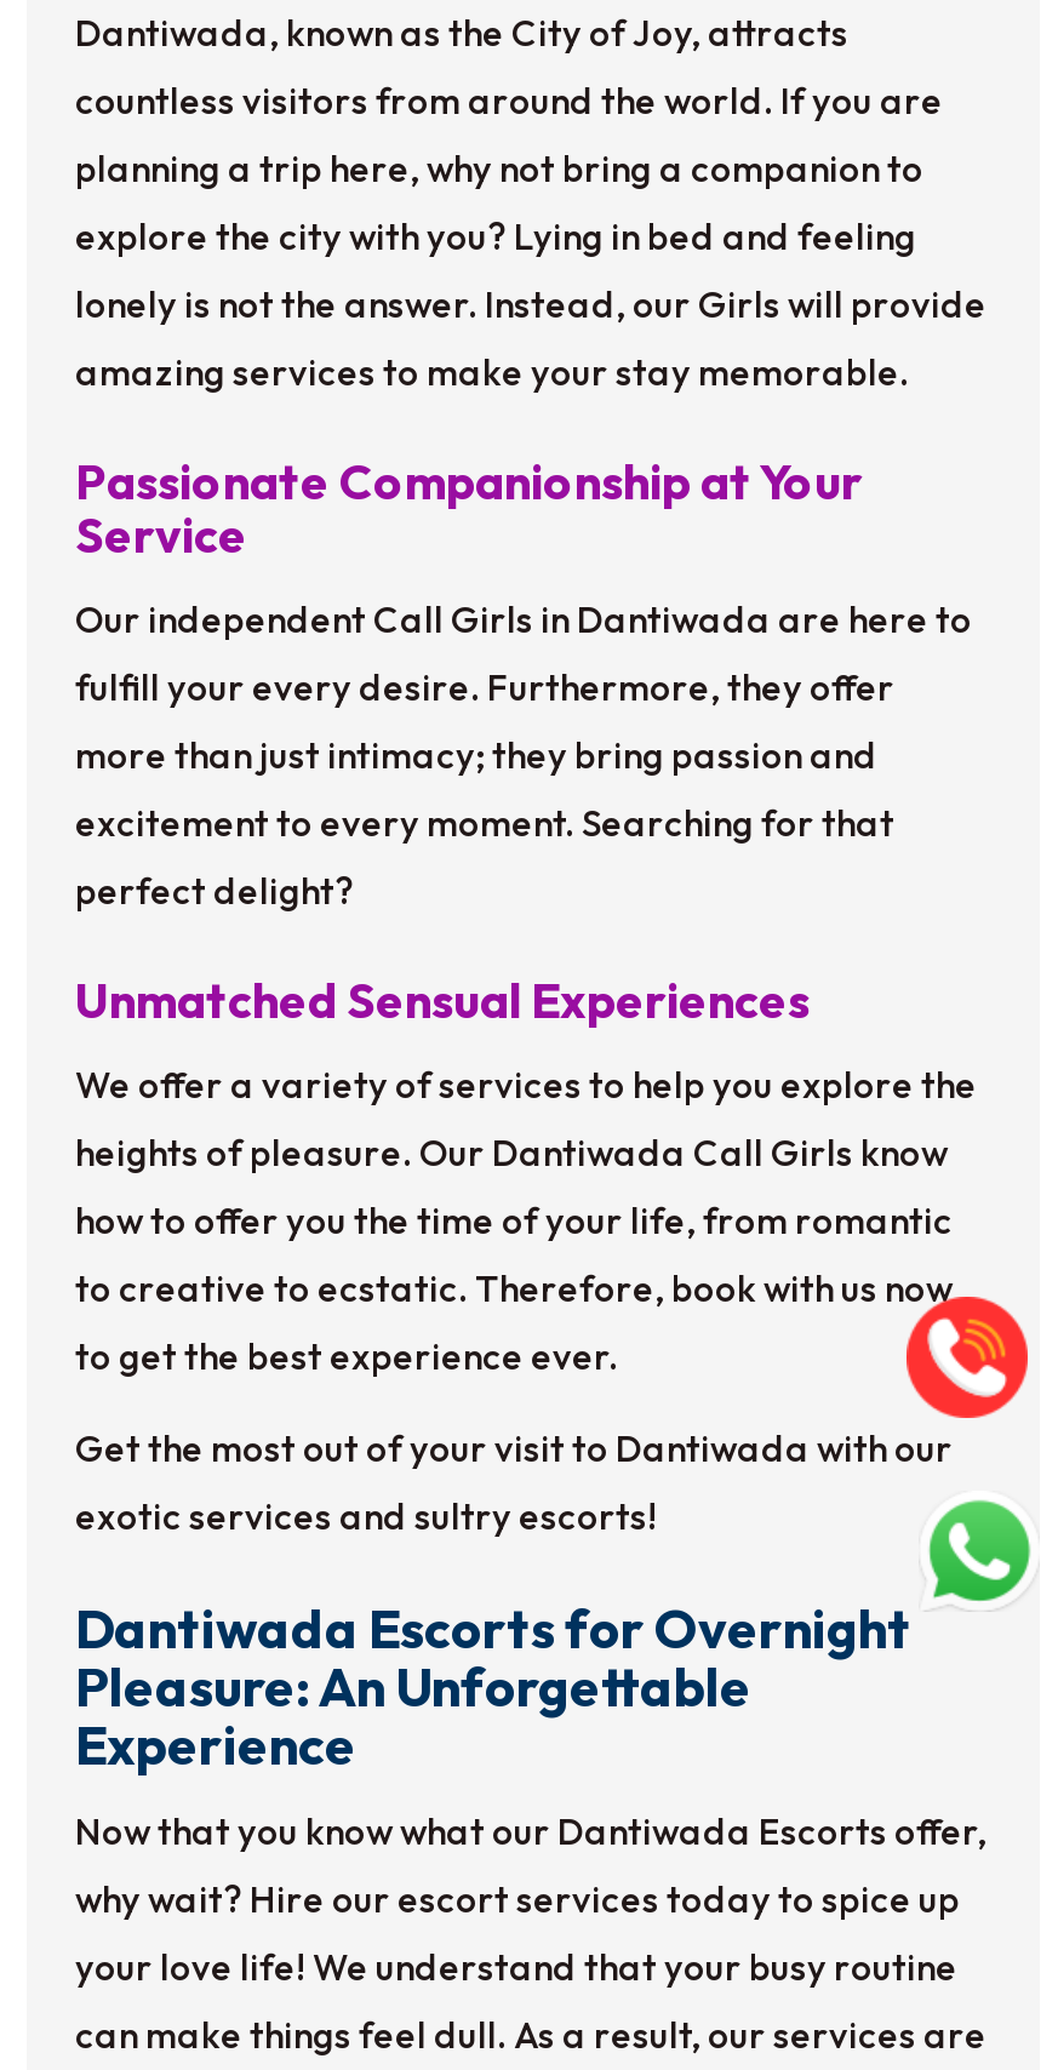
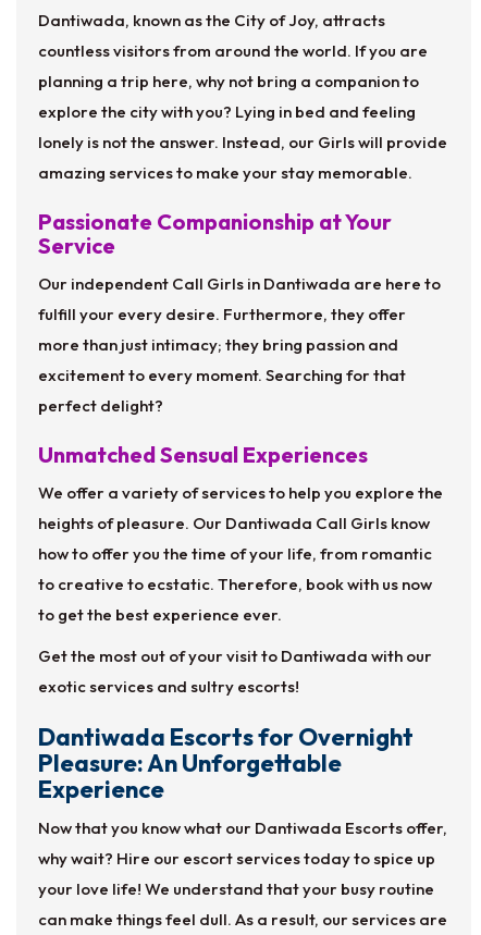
[904,1294,1030,1420] [image] -> none
[928,1498,1033,1605] [image] -> none

